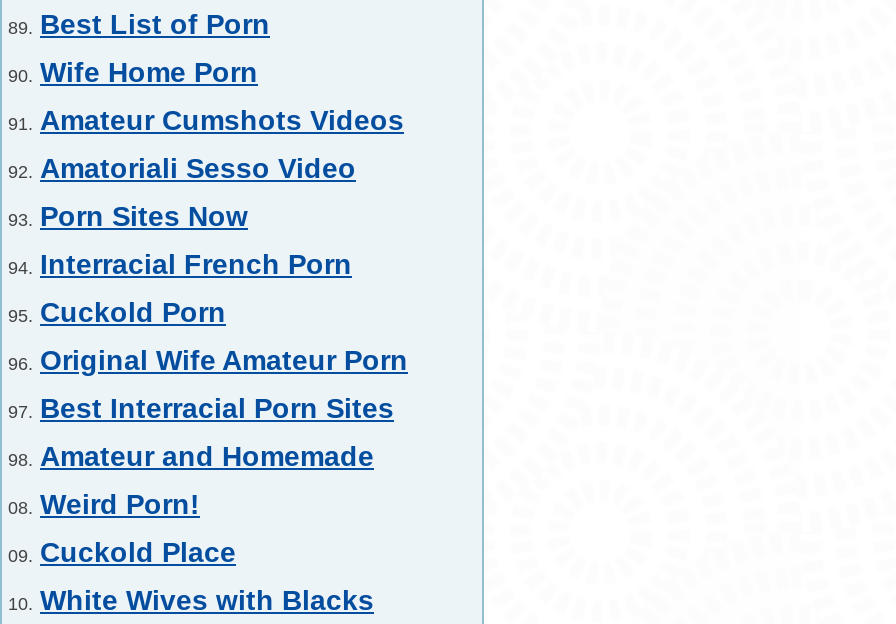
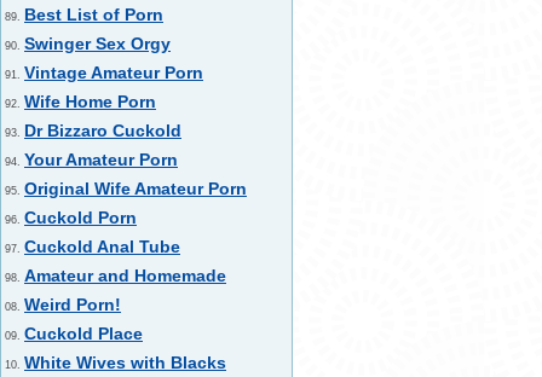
[8,56,258,88] 90. Wife Home Porn -> [5,34,171,53] 90. Swinger Sex Orgy
[8,104,404,136] 91. Amateur Cumshots Videos -> [5,63,203,82] 91. Vintage Amateur Porn
[8,152,356,184] 92. Amatoriali Sesso Video -> [5,92,156,111] 92. Wife Home Porn
[8,200,248,232] 93. Porn Sites Now -> [5,121,181,140] 93. Dr Bizzaro Cuckold
[8,248,352,280] 94. Interracial French Porn -> [5,150,178,169] 94. Your Amateur Porn
[8,296,226,328] 95. Cuckold Porn -> [5,179,247,198] 95. Original Wife Amateur Porn
[8,344,408,376] 96. Original Wife Amateur Porn -> [5,208,137,227] 96. Cuckold Porn
[8,392,394,424] 97. Best Interracial Porn Sites -> [5,237,180,256] 97. Cuckold Anal Tube

